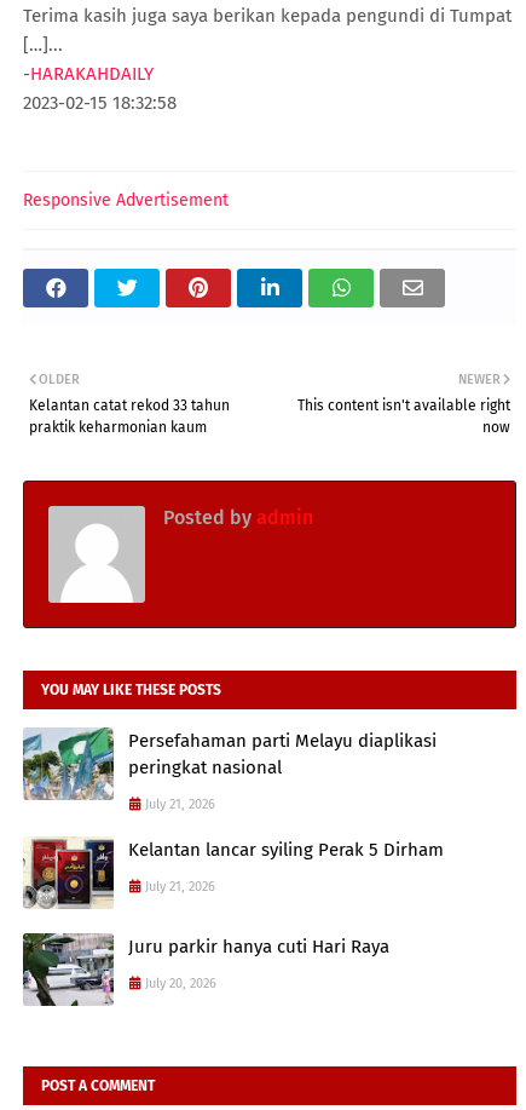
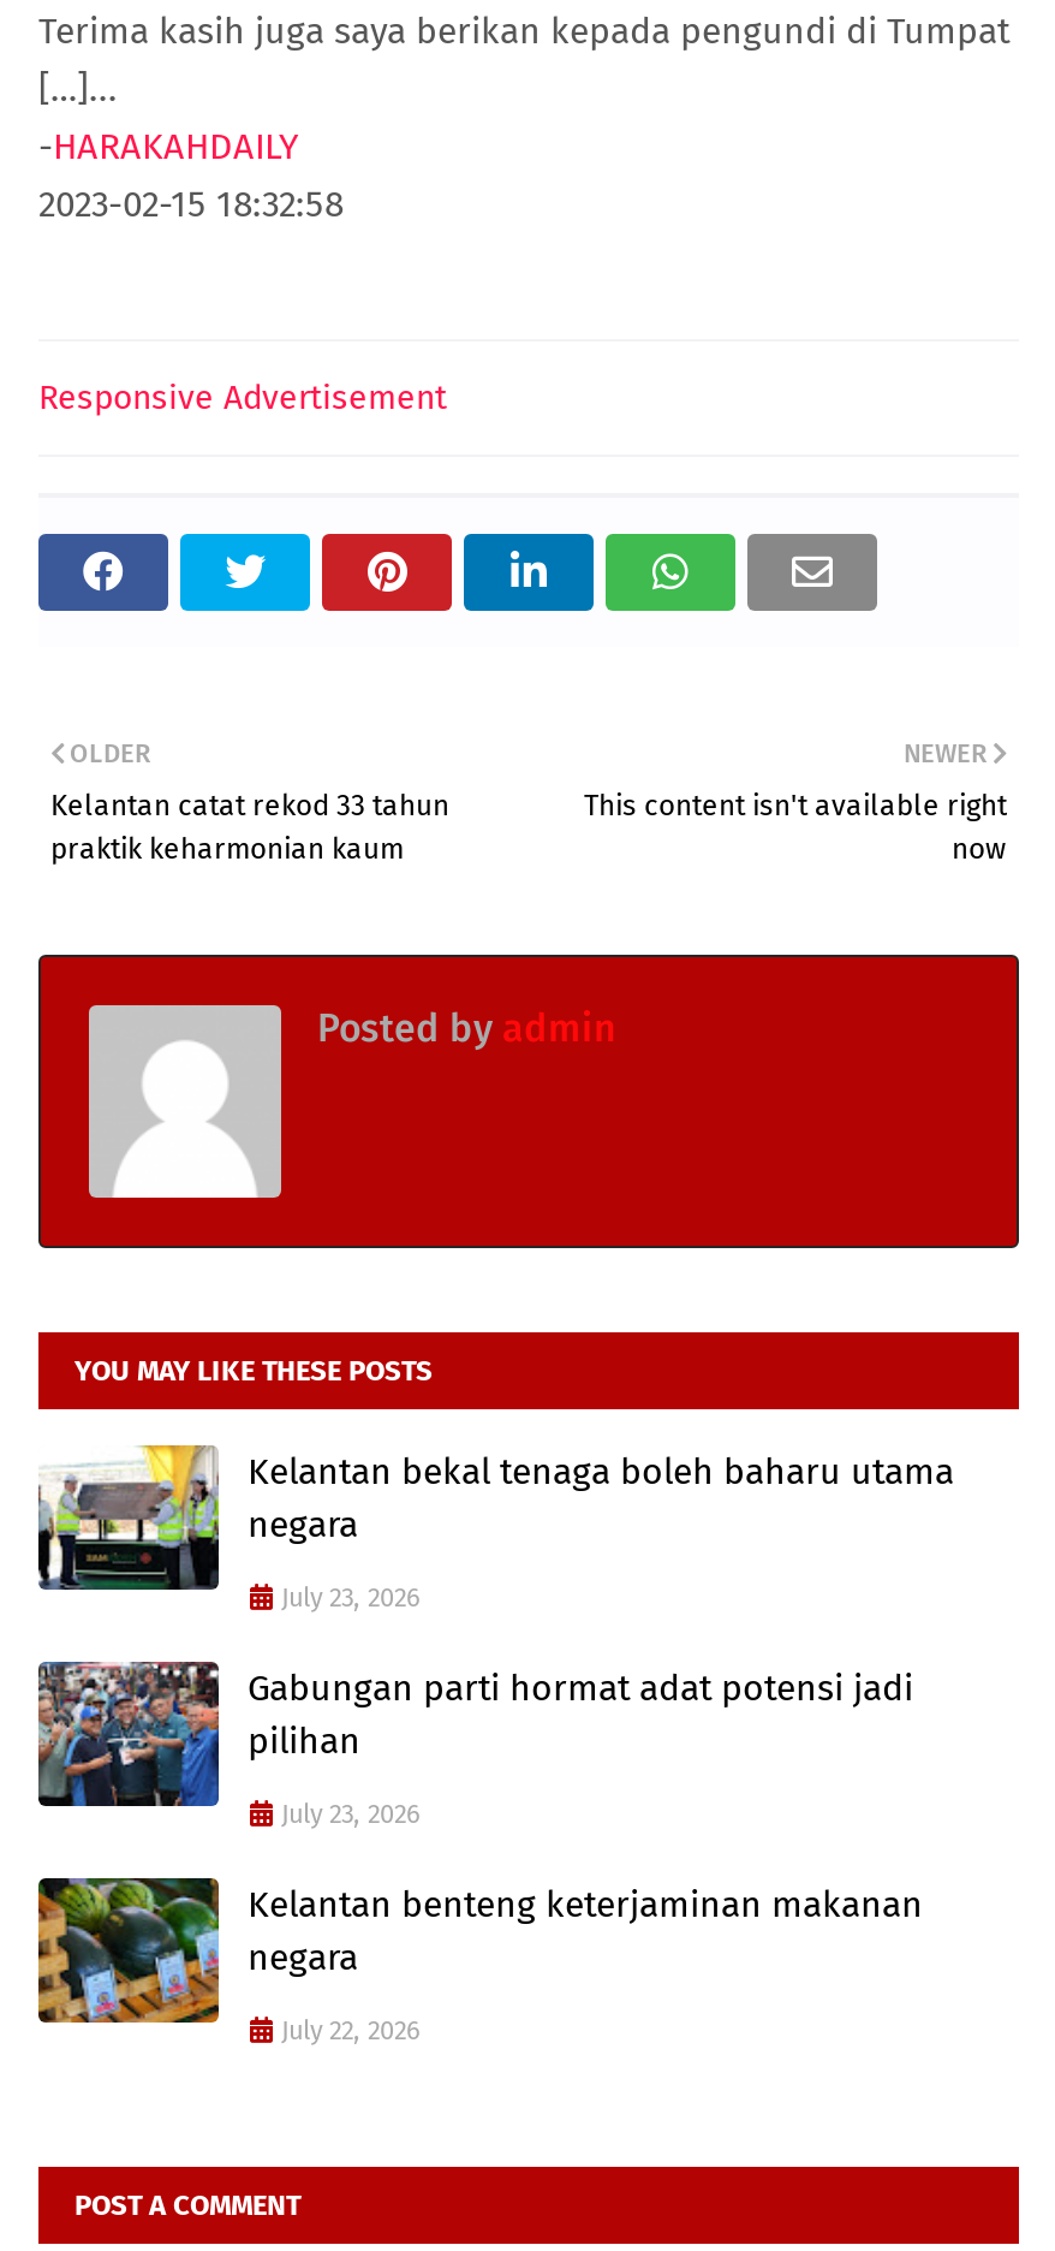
[22,727,437,800] [image] | Persefahaman parti Melayu diaplikasi | peringkat nasional -> [38,1443,954,1592] [image] | Kelantan bekal tenaga boleh baharu utama | negara
[145,796,215,812] July 21, 2026 -> [281,1582,421,1613] July 23, 2026
[23,836,444,909] [image] | Kelantan lancar syiling Perak 5 Dirham -> [36,1659,913,1808] [image] | Gabungan parti hormat adat potensi jadi | pilihan
[145,879,215,894] July 21, 2026 -> [281,1798,421,1830] July 23, 2026
[22,932,389,1007] [image] | Juru parkir hanya cuti Hari Raya -> [36,1876,923,2025] [image] | Kelantan benteng keterjaminan makanan | negara
[145,975,216,991] July 20, 2026 -> [281,2015,421,2046] July 22, 2026

